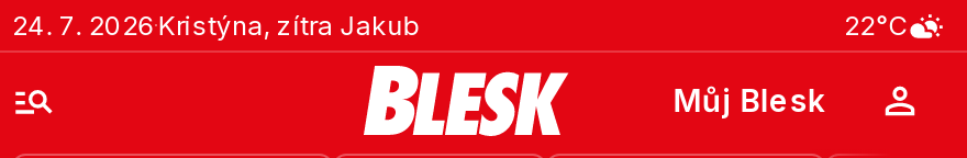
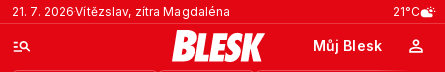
[12,8,909,41] 24. 7. 2026Kristýna, zítra Jakub | 22°C -> [12,3,420,18] 21. 7. 2026Vítězslav, zítra Magdaléna | 21°C

